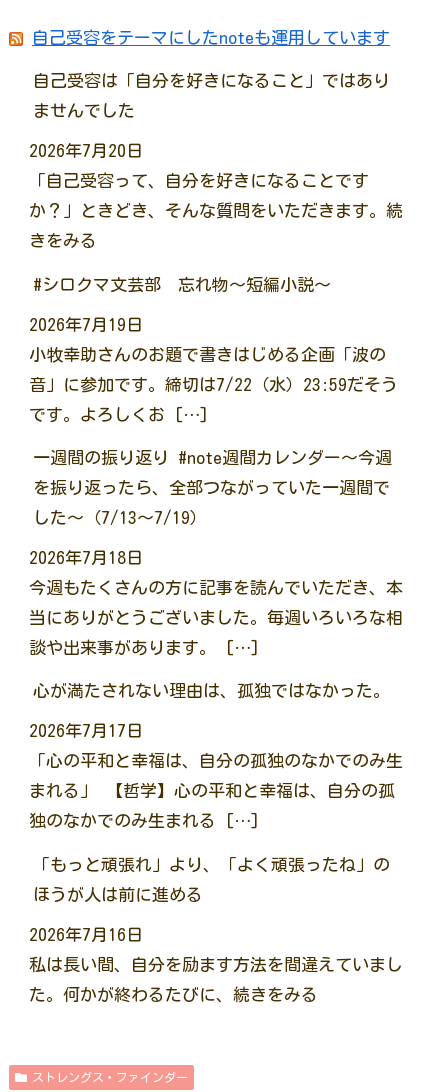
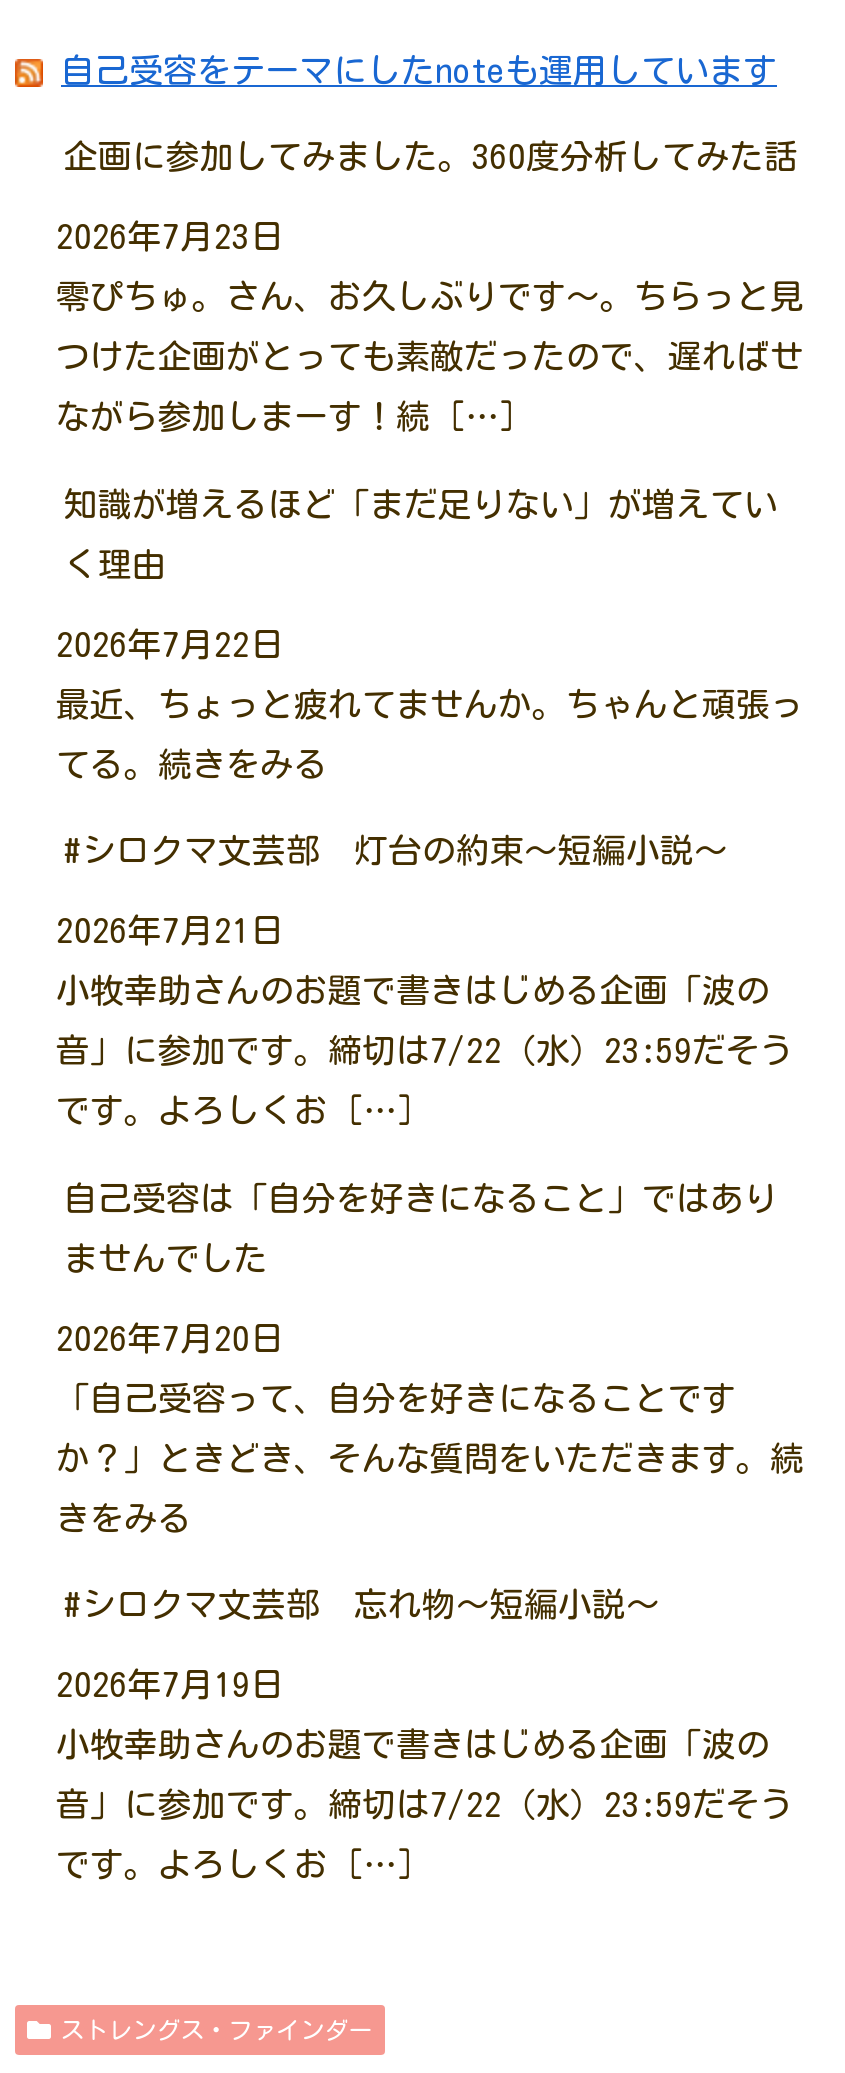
none -> [56,140,804,1128] 企画に参加してみました。360度分析してみた話 | 2026年7月23日 | 零ぴちゅ。さん、お久しぶりです〜。ちらっと見 | つけた企画がとっても素敵だったので、遅ればせ | ながら参加しまーす！続 […] | 知識が増えるほど「まだ足りない」が増えてい | く理由 | 2026年7月22日 | 最近、ちょっと疲れてませんか。ちゃんと頑張っ | てる。続きをみる | #シロクマ文芸部 灯台の約束～短編小説～ | 2026年7月21日 | 小牧幸助さんのお題で書きはじめる企画「波の | 音」に参加です。締切は7/22（水）23:59だそう | です。よろしくお […]
moved [29,72,403,422] -> [56,1181,804,1881]: 自己受容は「自分を好きになること」ではあり | ませんでした | 2026年7月20日 | ... | 音」に参加です。締切は7/22（水）23:59だそう | です。よろしくお […]
[29,449,403,1003] 一週間の振り返り #note週間カレンダー～今週 | を振り返ったら、全部つながっていた一週間で | した～（7/13～7/19） | 2026年7月18日 | 今週もたくさんの方に記事を読んでいただき、本 | 当にありがとうございました。毎週いろいろな相 | 談や出来事があります。 […] | 心が満たされない理由は、孤独ではなかった。 | 2026年7月17日 | 「心の平和と幸福は、自分の孤独のなかでのみ生 | まれる」 【哲学】心の平和と幸福は、自分の孤 | 独のなかでのみ生まれる […] | 「もっと頑張れ」より、「よく頑張ったね」の | ほうが人は前に進める | 2026年7月16日 | 私は長い間、自分を励ます方法を間違えていまし | た。何かが終わるたびに、続きをみる -> none

